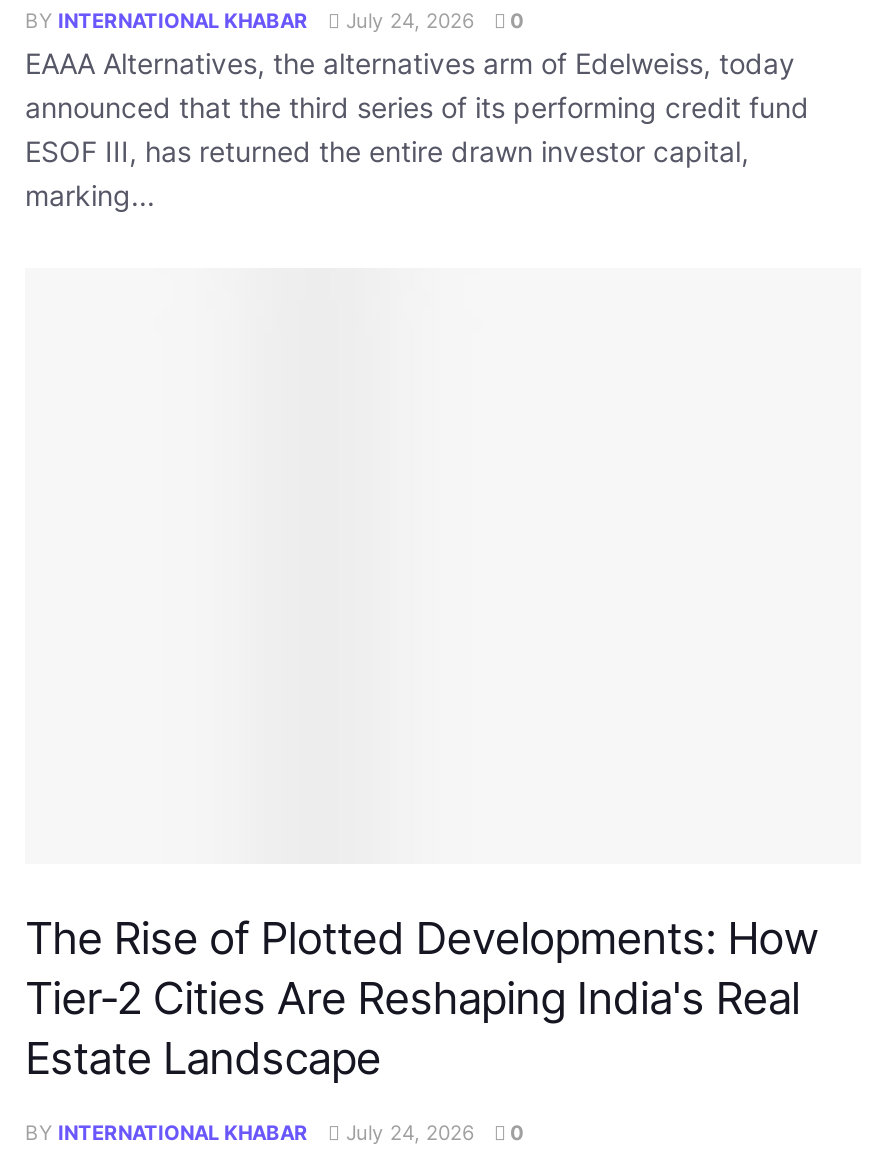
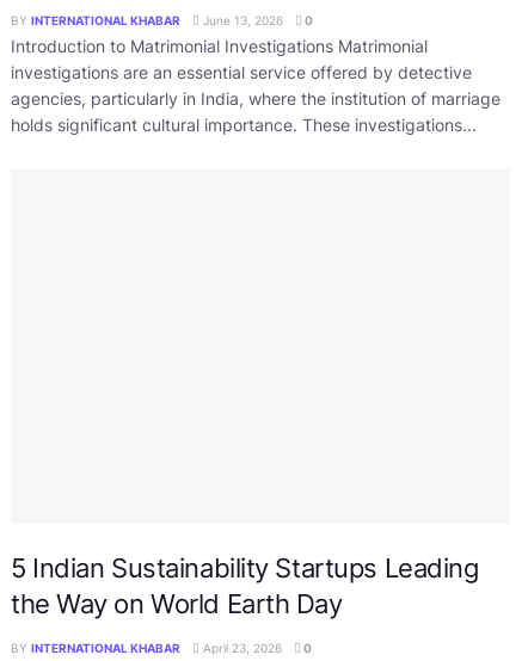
[340,8,474,32] July 24, 2026 -> [199,13,283,28] June 13, 2026
[25,46,809,212] EAAA Alternatives, the alternatives arm of Edelweiss, today | announced that the third series of its performing credit fund | ESOF III, has returned the entire drawn investor capital, | marking... -> [11,36,501,135] Introduction to Matrimonial Investigations Matrimonial | investigations are an essential service offered by detective | agencies, particularly in India, where the institution of marriage | holds significant cultural importance. These investigations...
[25,913,819,1085] The Rise of Plotted Developments: How | Tier-2 Cities Are Reshaping India's Real | Estate Landscape -> [11,553,478,620] 5 Indian Sustainability Startups Leading | the Way on World Earth Day
[340,1120,474,1144] July 24, 2026 -> [199,641,281,655] April 23, 2026

